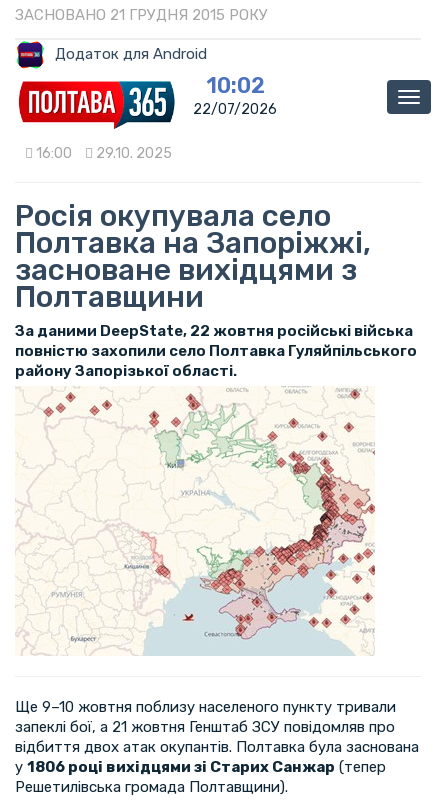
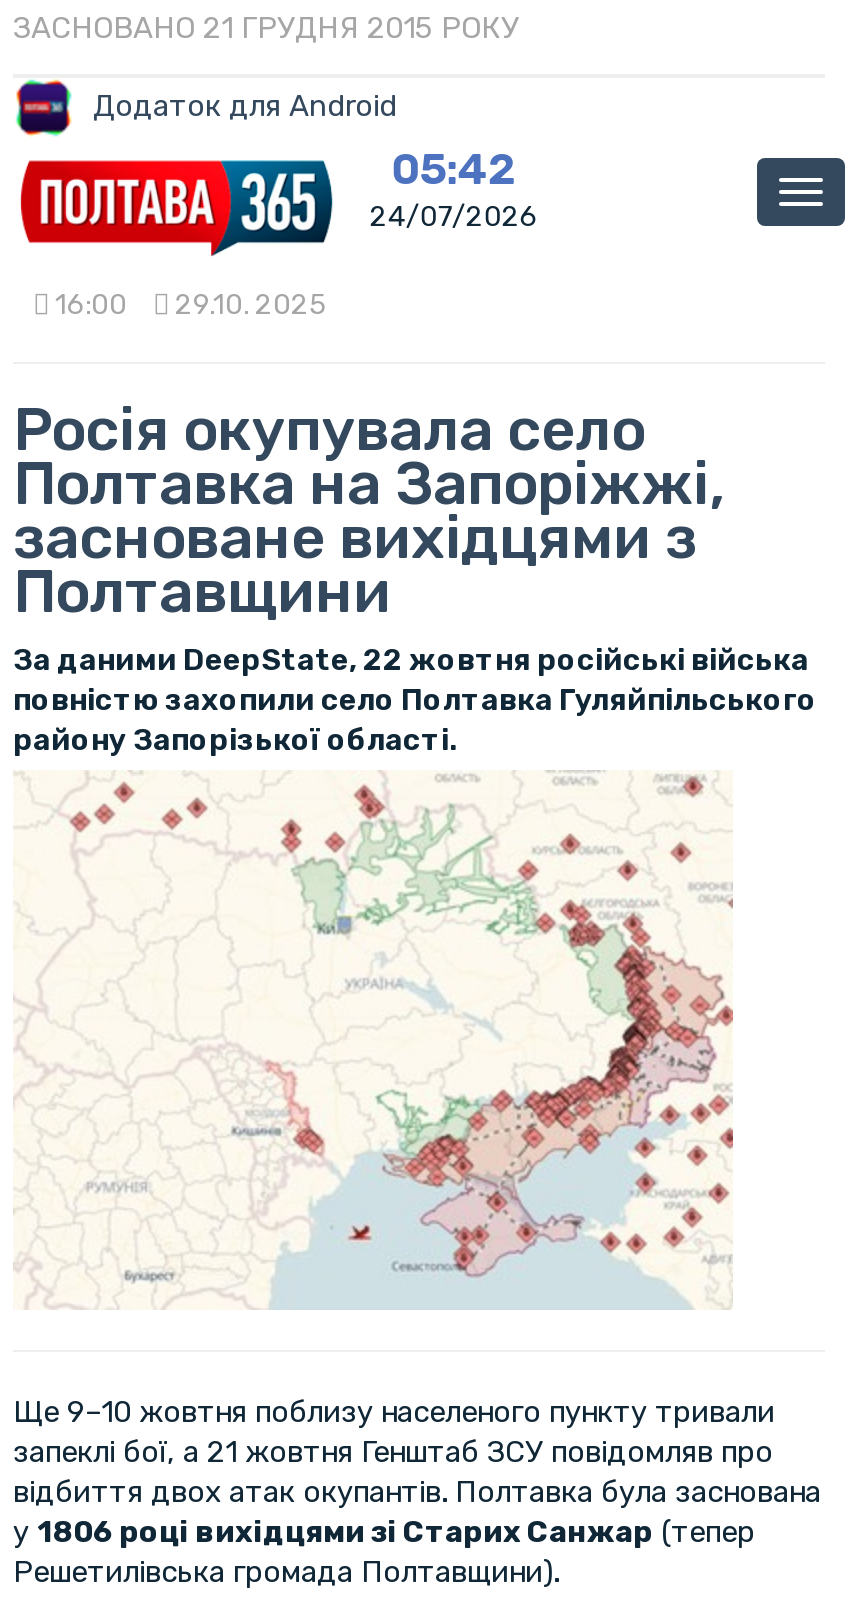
[206,72,265,99] 10:02 -> [392,142,516,196] 05:42
[193,101,277,118] 22/07/2026 -> [370,200,538,234] 24/07/2026

